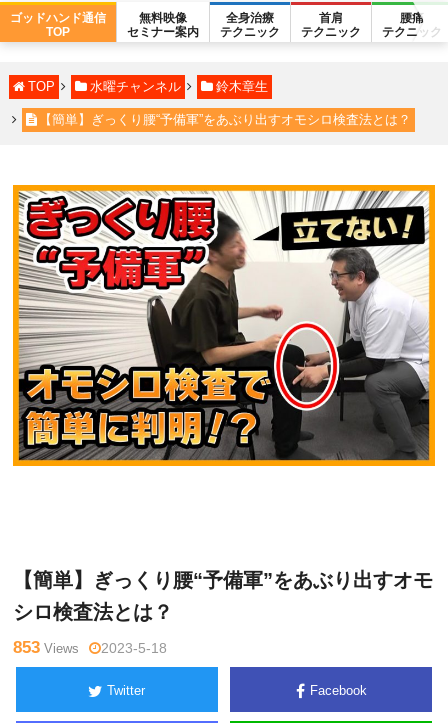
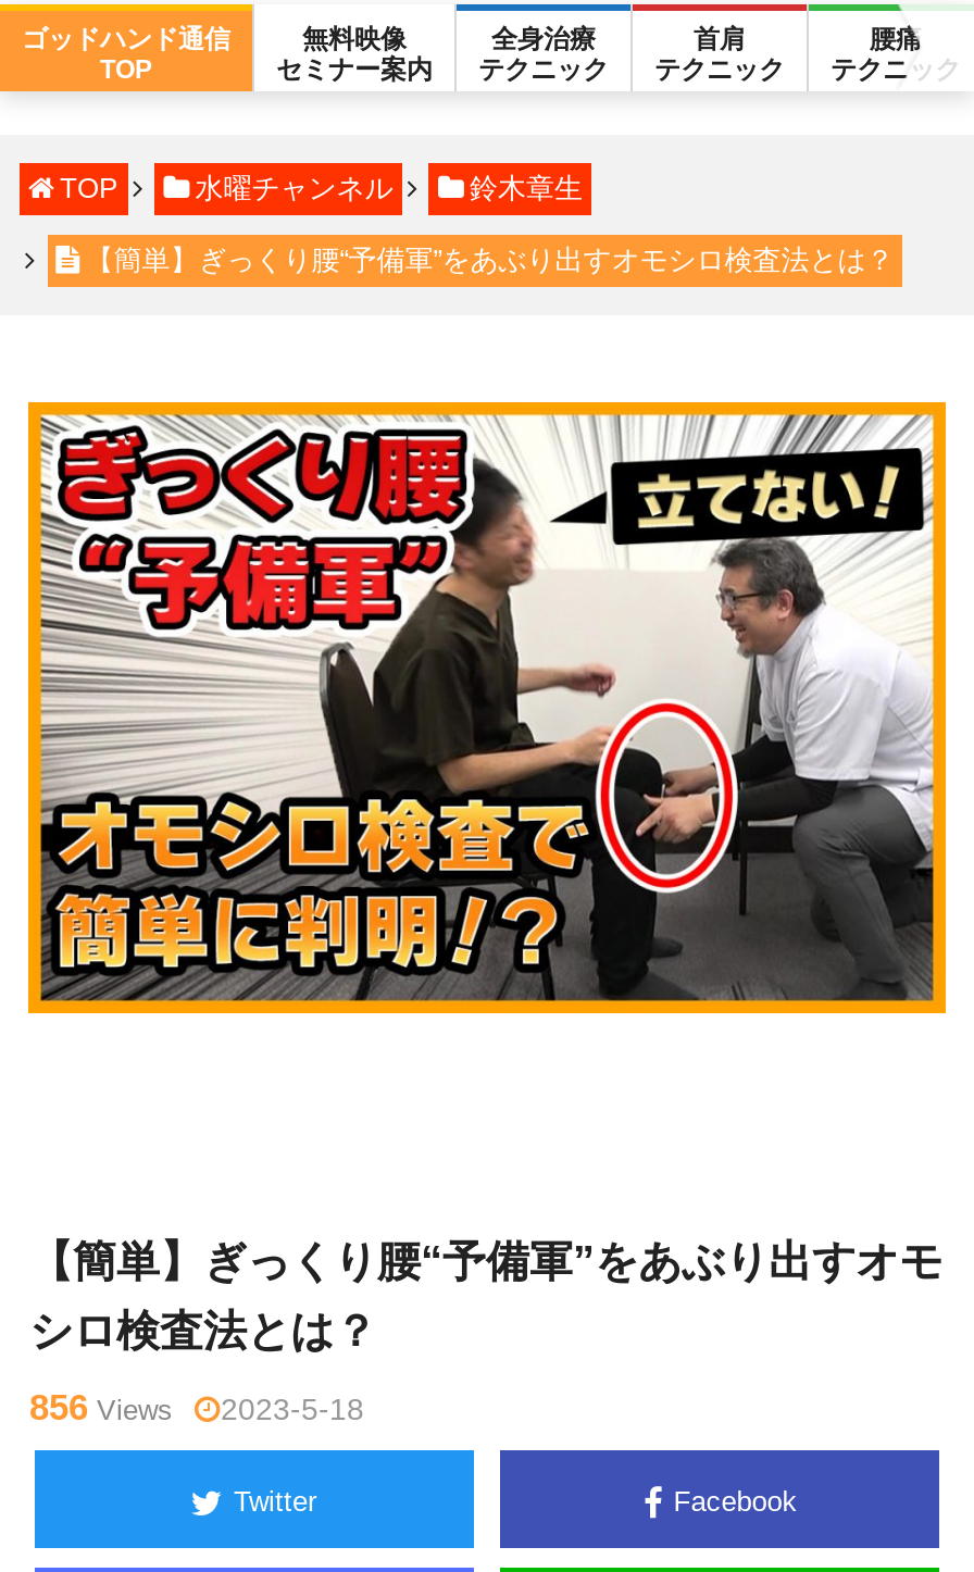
[13,638,167,657] 853 Views 2023-5-18 -> [29,1387,364,1428] 856 Views 2023-5-18

